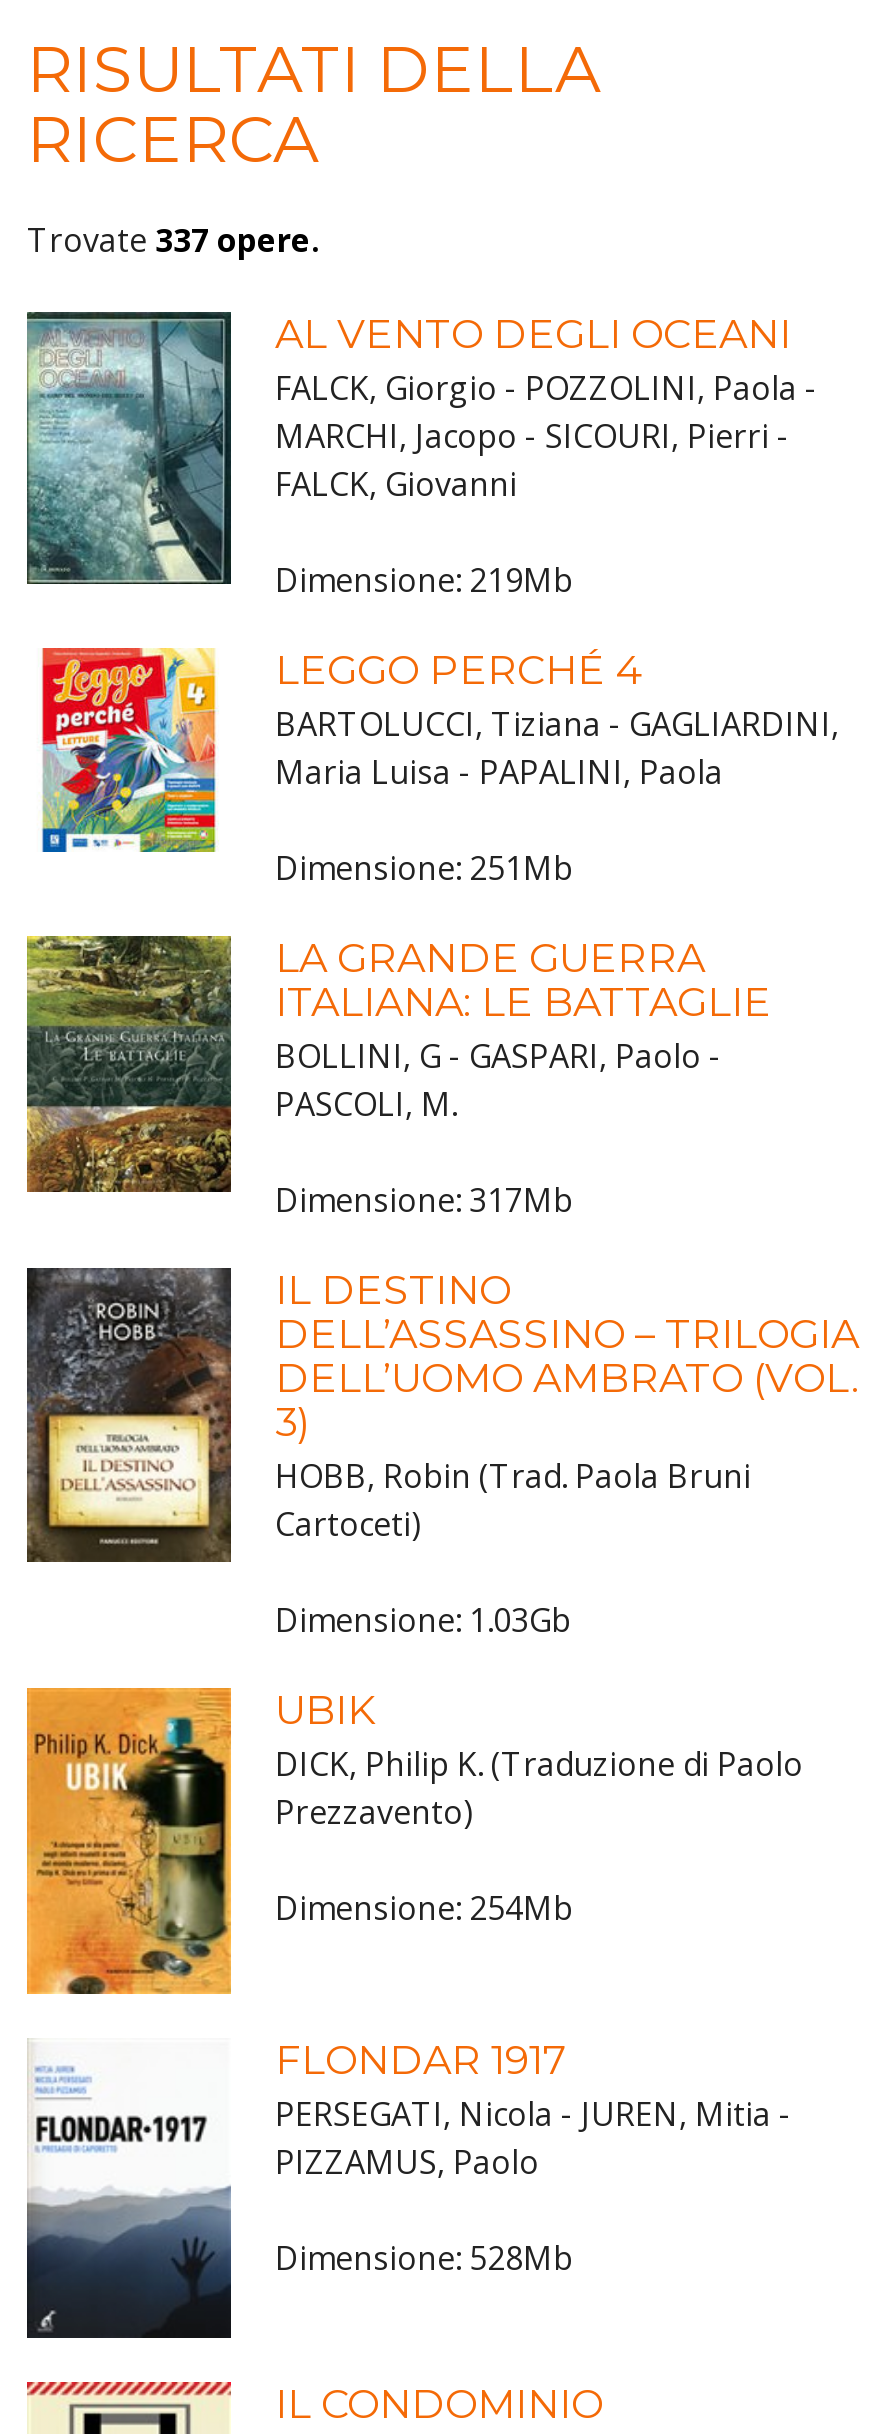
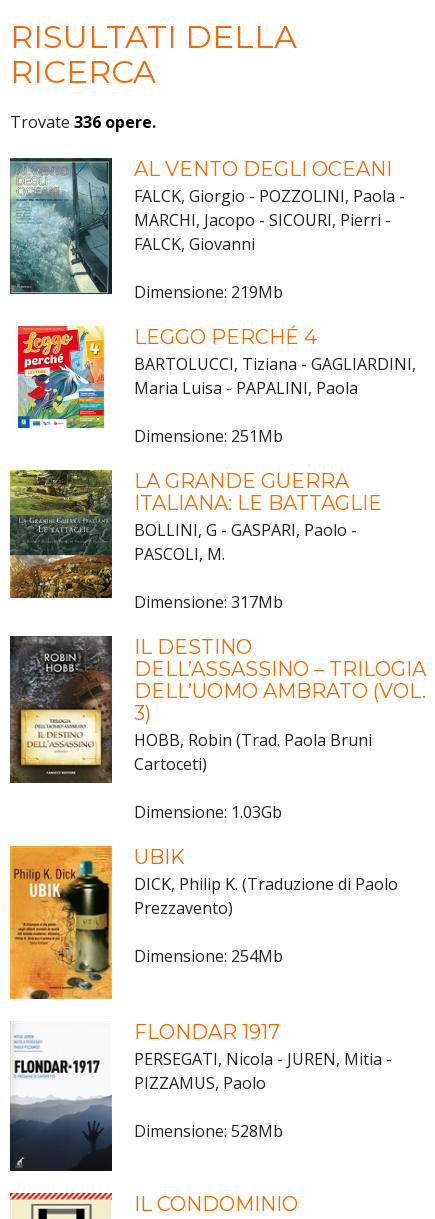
[27,218,319,262] Trovate 337 opere. -> [10,111,156,133] Trovate 336 opere.

